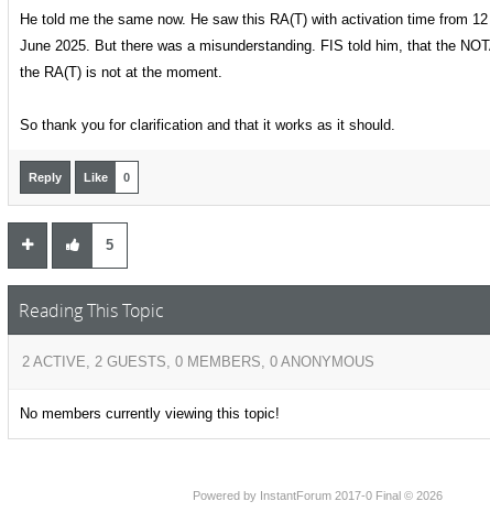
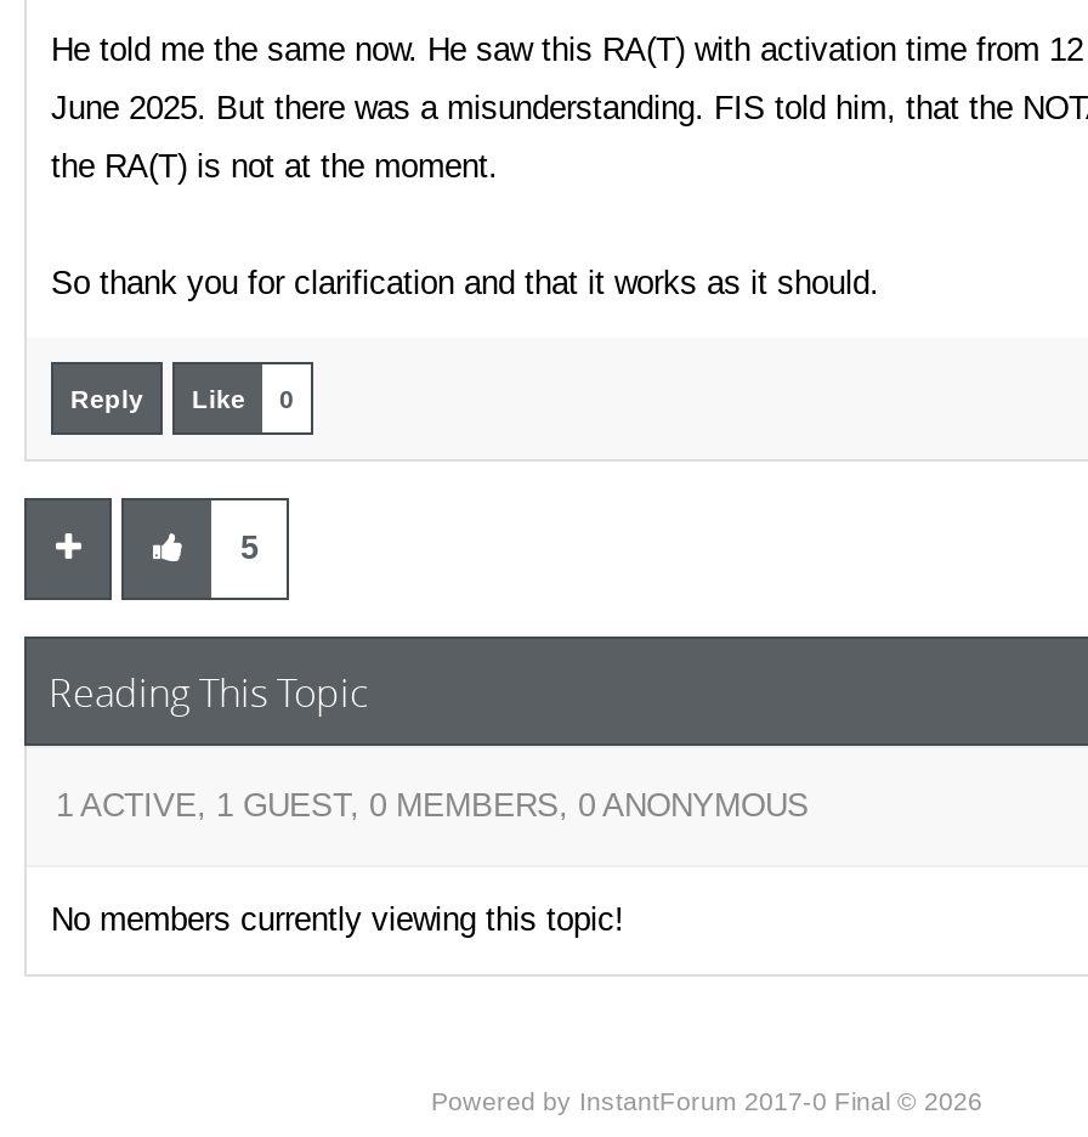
[22,353,374,370] 2 ACTIVE, 2 GUESTS, 0 MEMBERS, 0 ANONYMOUS -> [56,787,809,823] 1 ACTIVE, 1 GUEST, 0 MEMBERS, 0 ANONYMOUS

